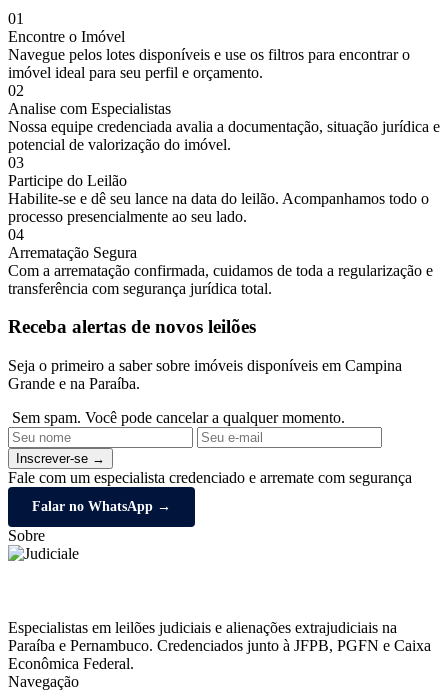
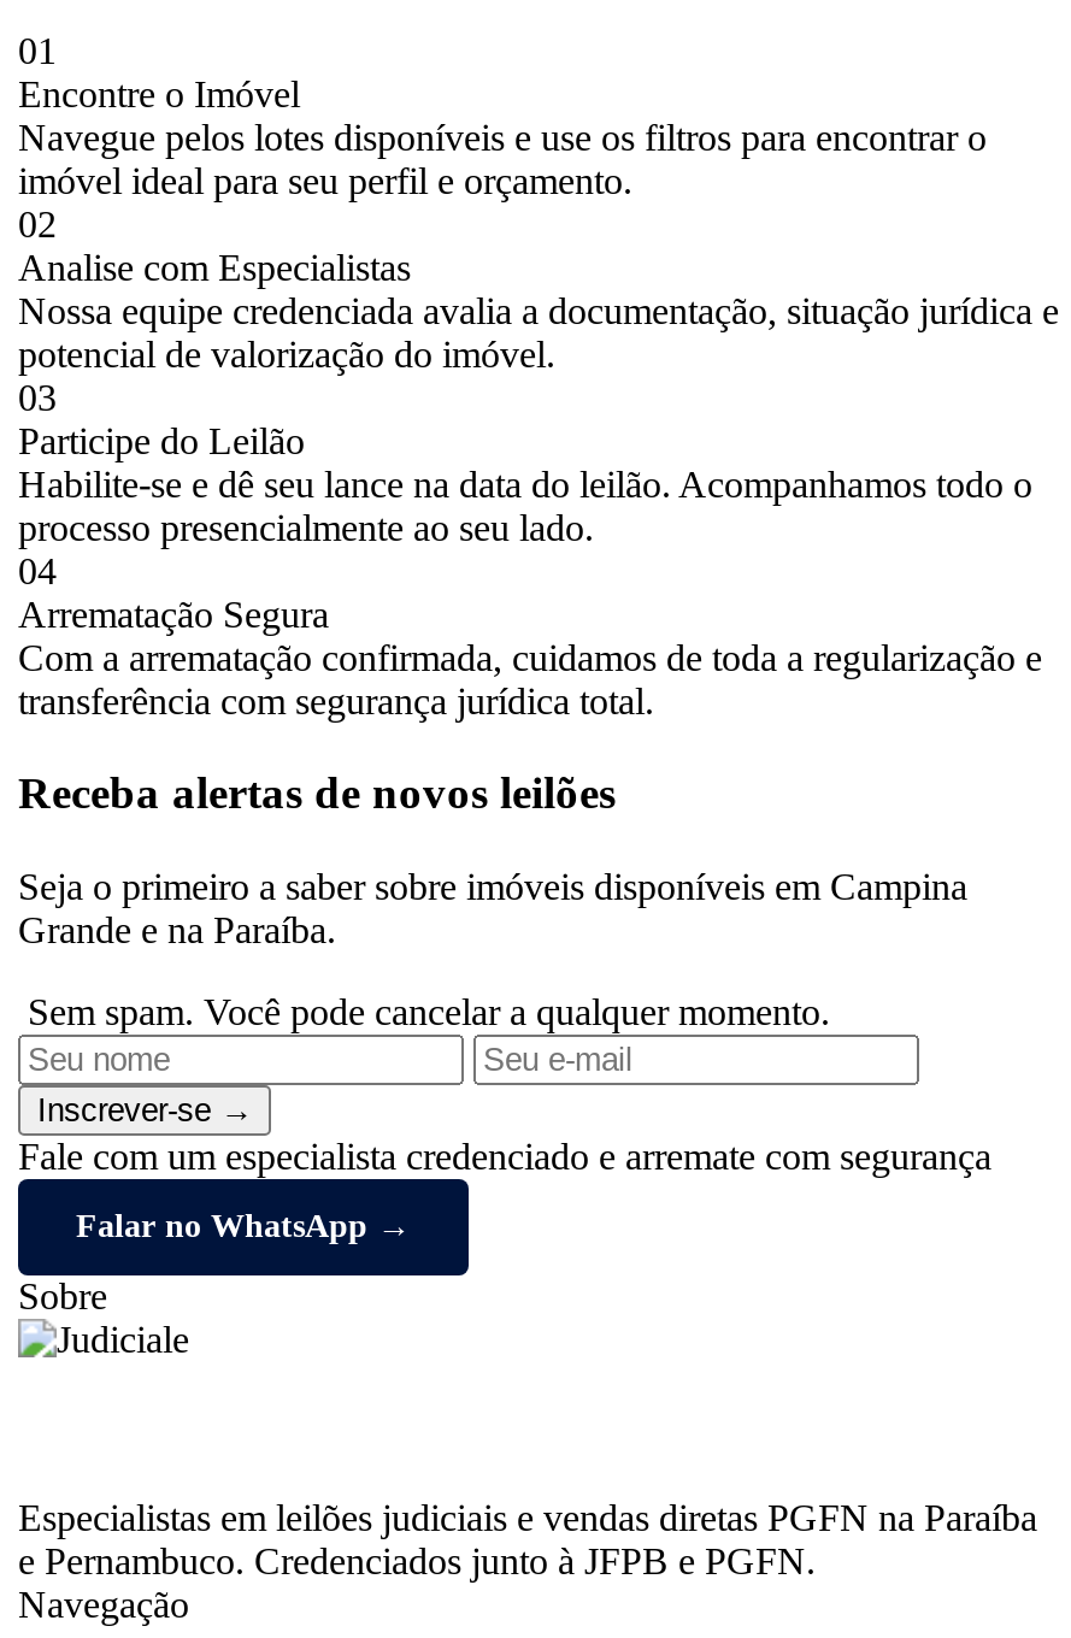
[8,619,431,672] Especialistas em leilões judiciais e alienações extrajudiciais na | Paraíba e Pernambuco. Credenciados junto à JFPB, PGFN e Caixa | Econômica Federal. -> [18,1497,1037,1582] Especialistas em leilões judiciais e vendas diretas PGFN na Paraíba | e Pernambuco. Credenciados junto à JFPB e PGFN.

